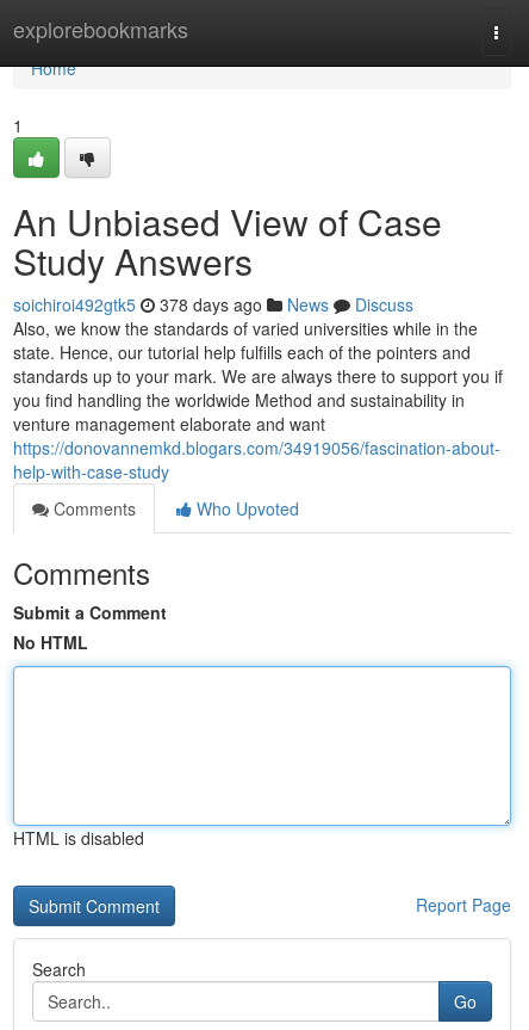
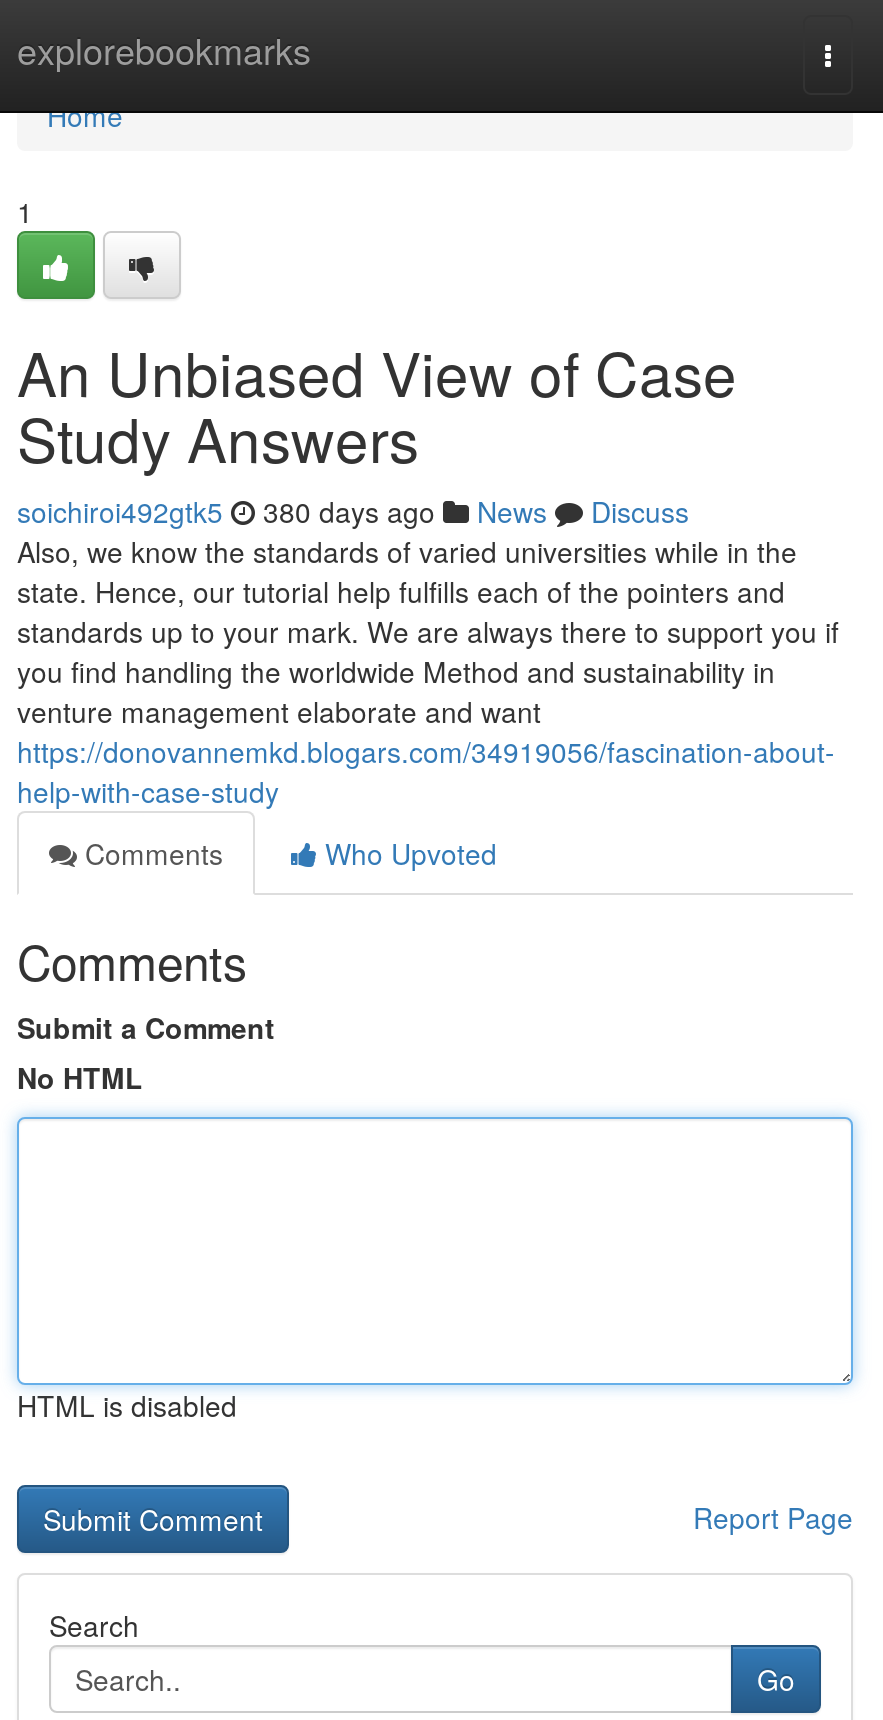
[13,292,413,316] soichiroi492gtk5 378 days ago News Discuss -> [17,491,689,531] soichiroi492gtk5 380 days ago News Discuss

